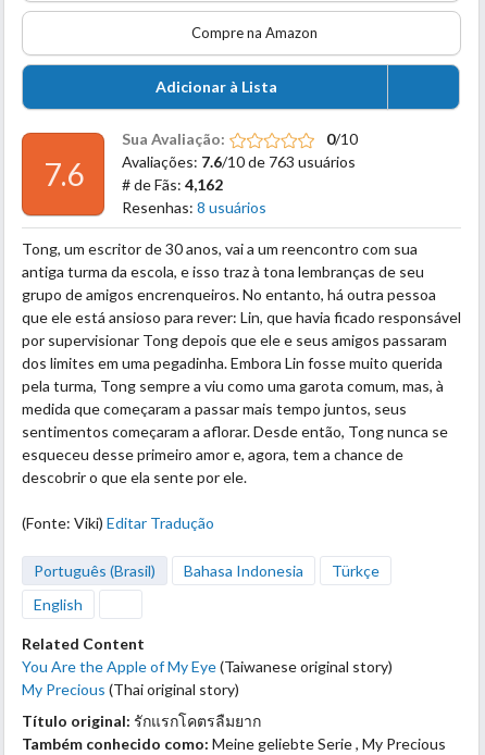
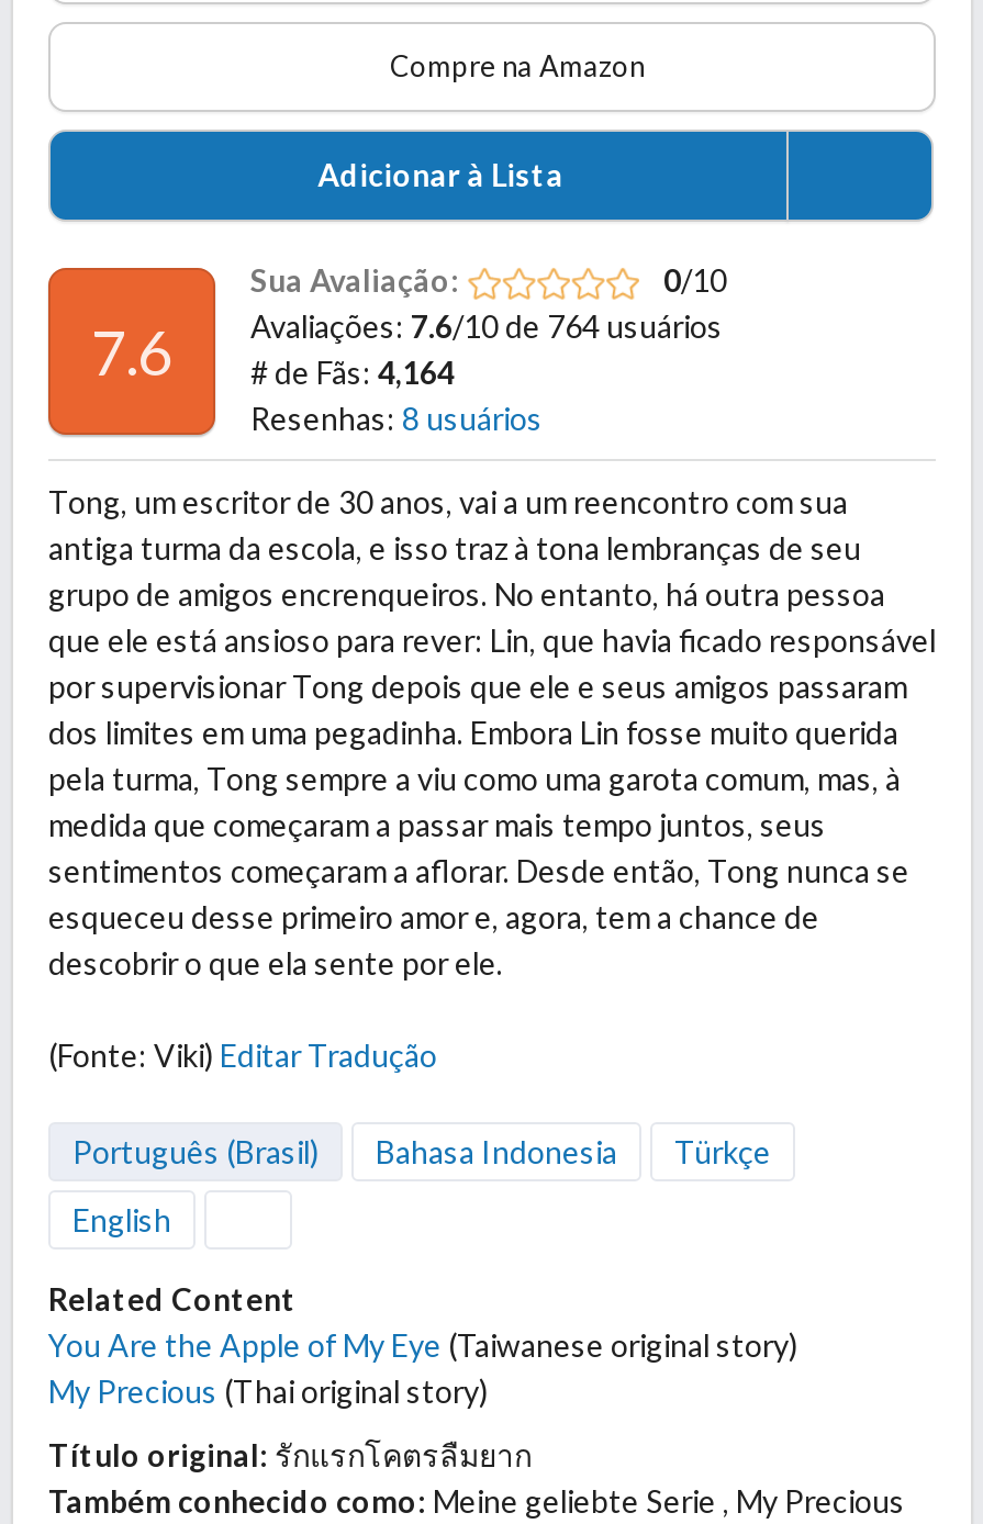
[122,152,359,170] Avaliações: 7.6/10 de 763 usuários -> [250,307,729,344] Avaliações: 7.6/10 de 764 usuários
[122,175,223,193] # de Fãs: 4,162 -> [250,353,455,390] # de Fãs: 4,164

